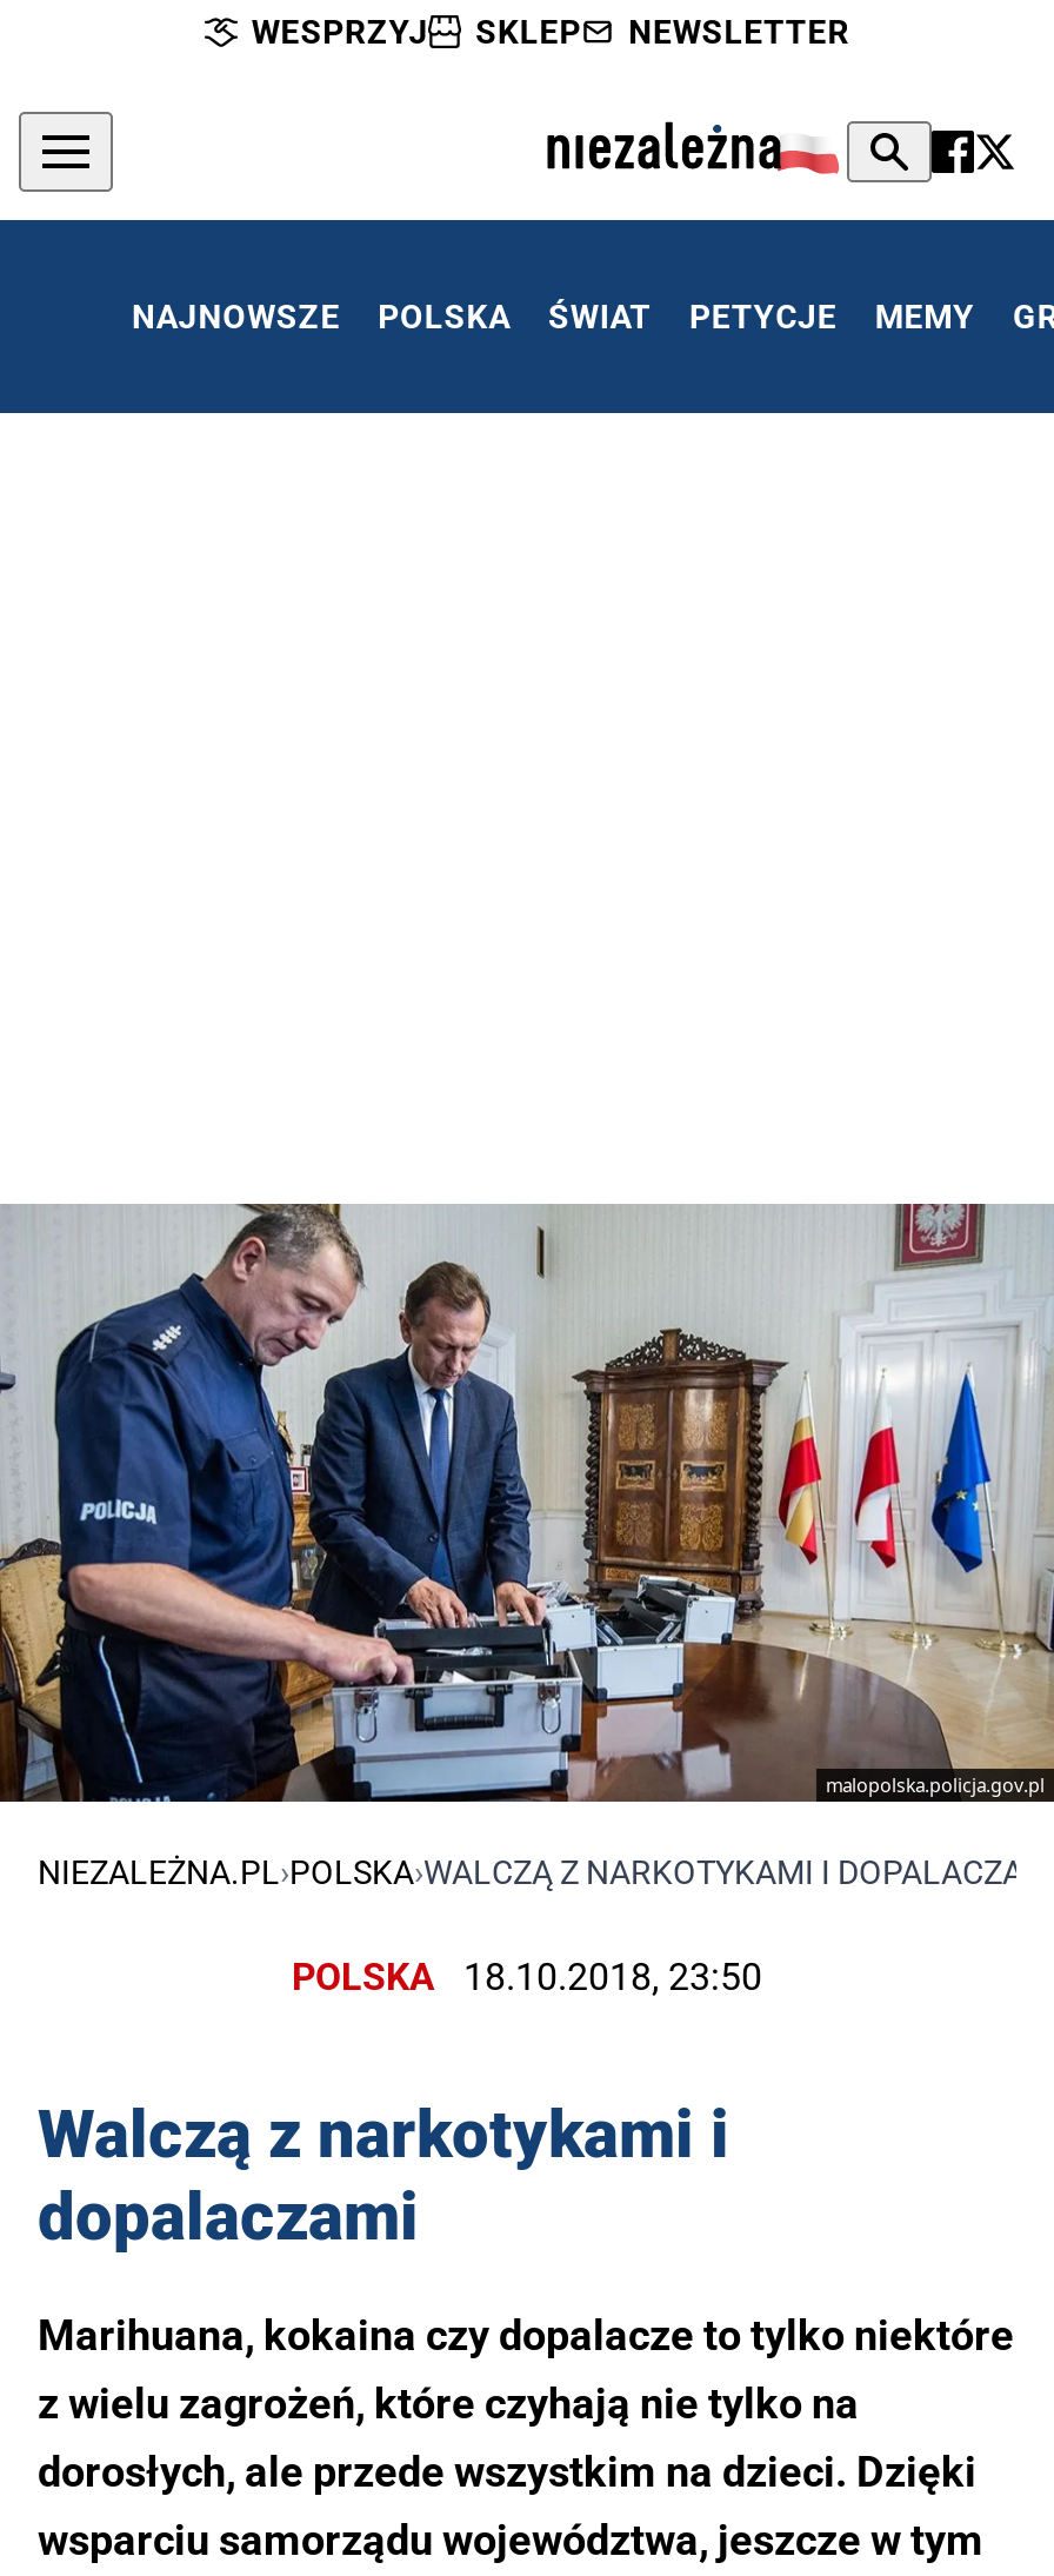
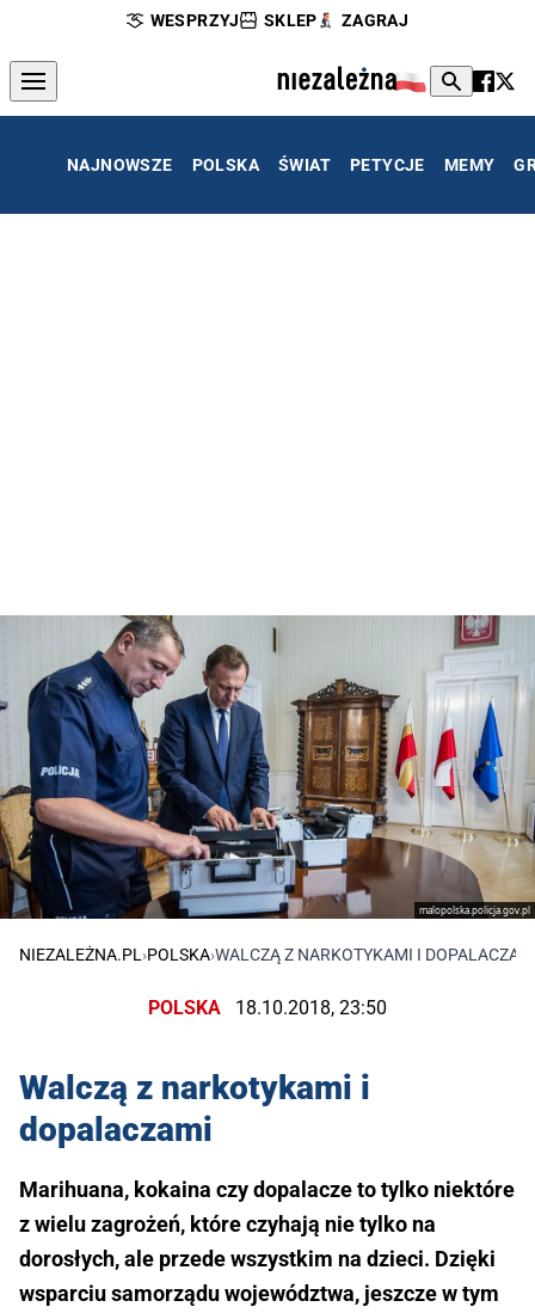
[628,13,850,51] NEWSLETTER -> [341,11,409,30] ZAGRAJ

